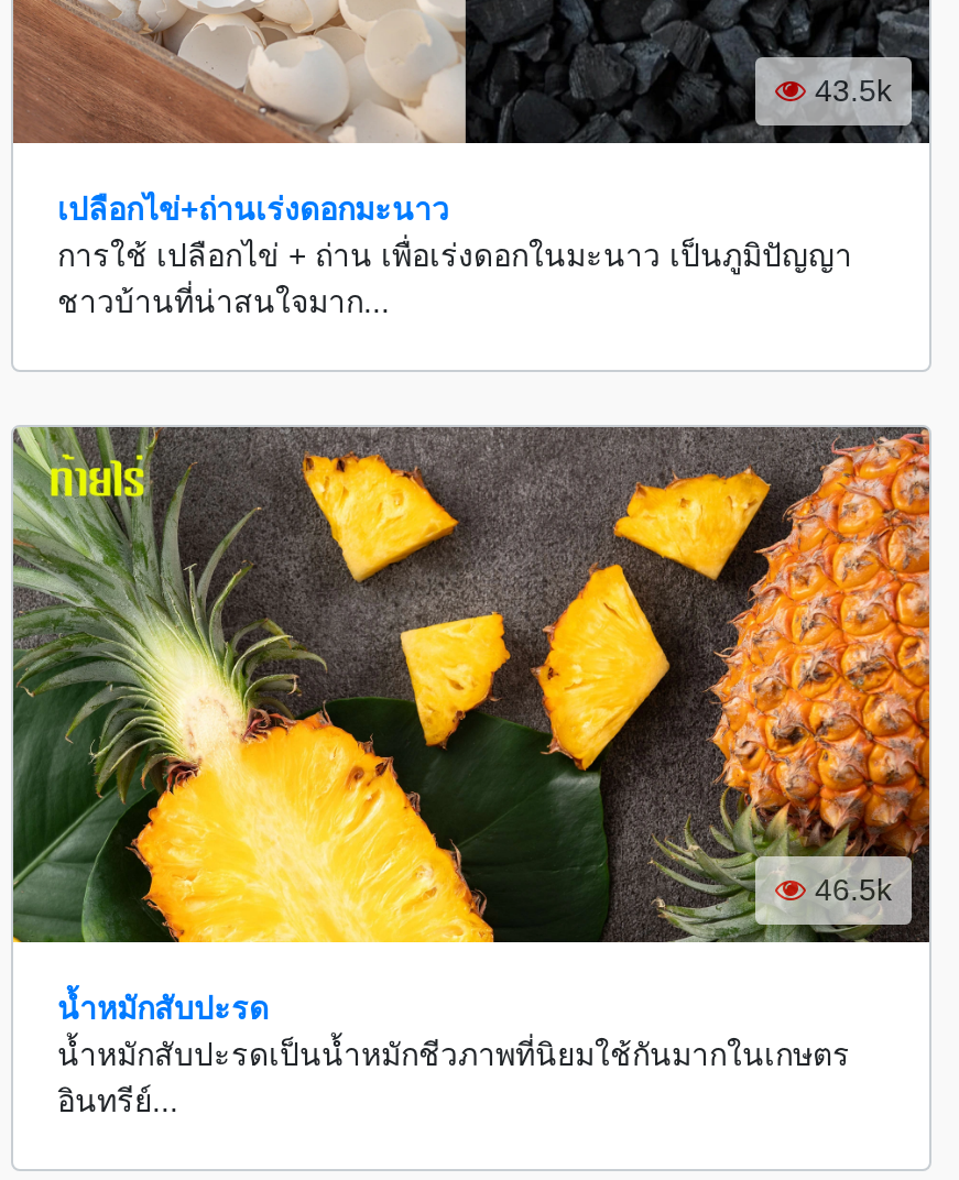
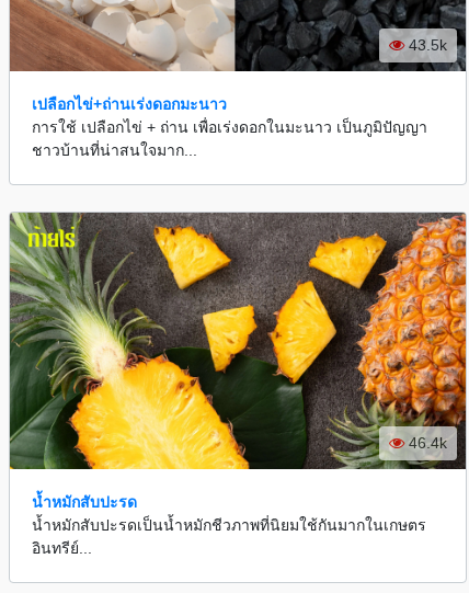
[806,872,892,907] 46.5k -> [404,434,447,452] 46.4k

